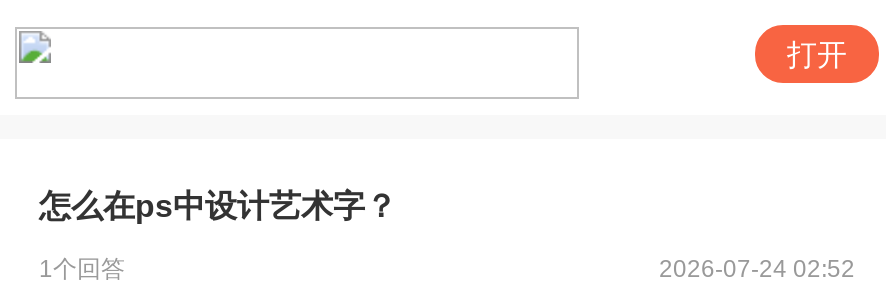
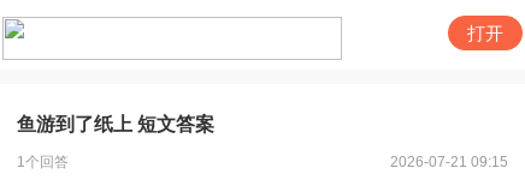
[39,189,397,223] 怎么在ps中设计艺术字？ -> [17,114,214,134] 鱼游到了纸上 短文答案
[659,255,855,283] 2026-07-24 02:52 -> [390,154,508,170] 2026-07-21 09:15

